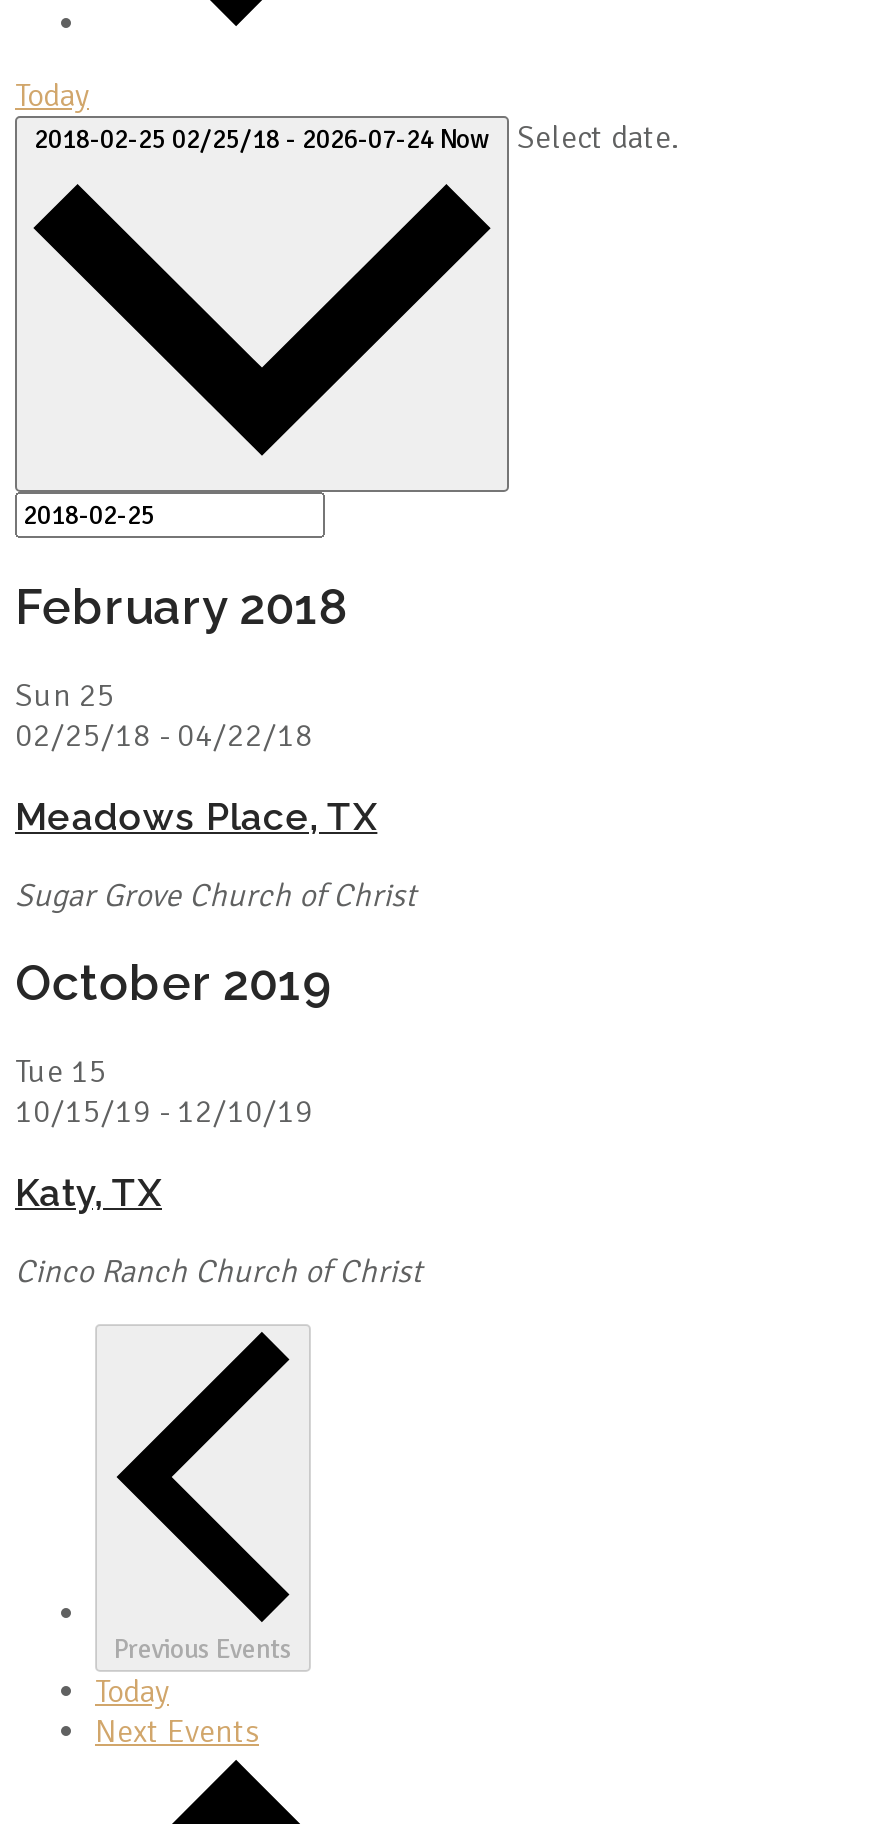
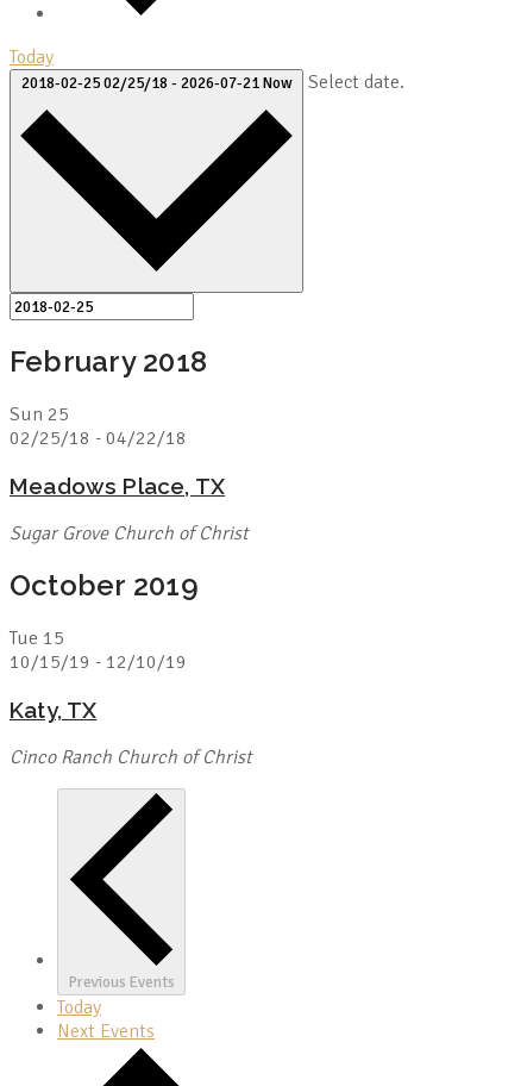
[34,117,679,157] 2018-02-25 02/25/18 - 2026-07-24 Now Select date. -> [21,70,404,94] 2018-02-25 02/25/18 - 2026-07-21 Now Select date.

